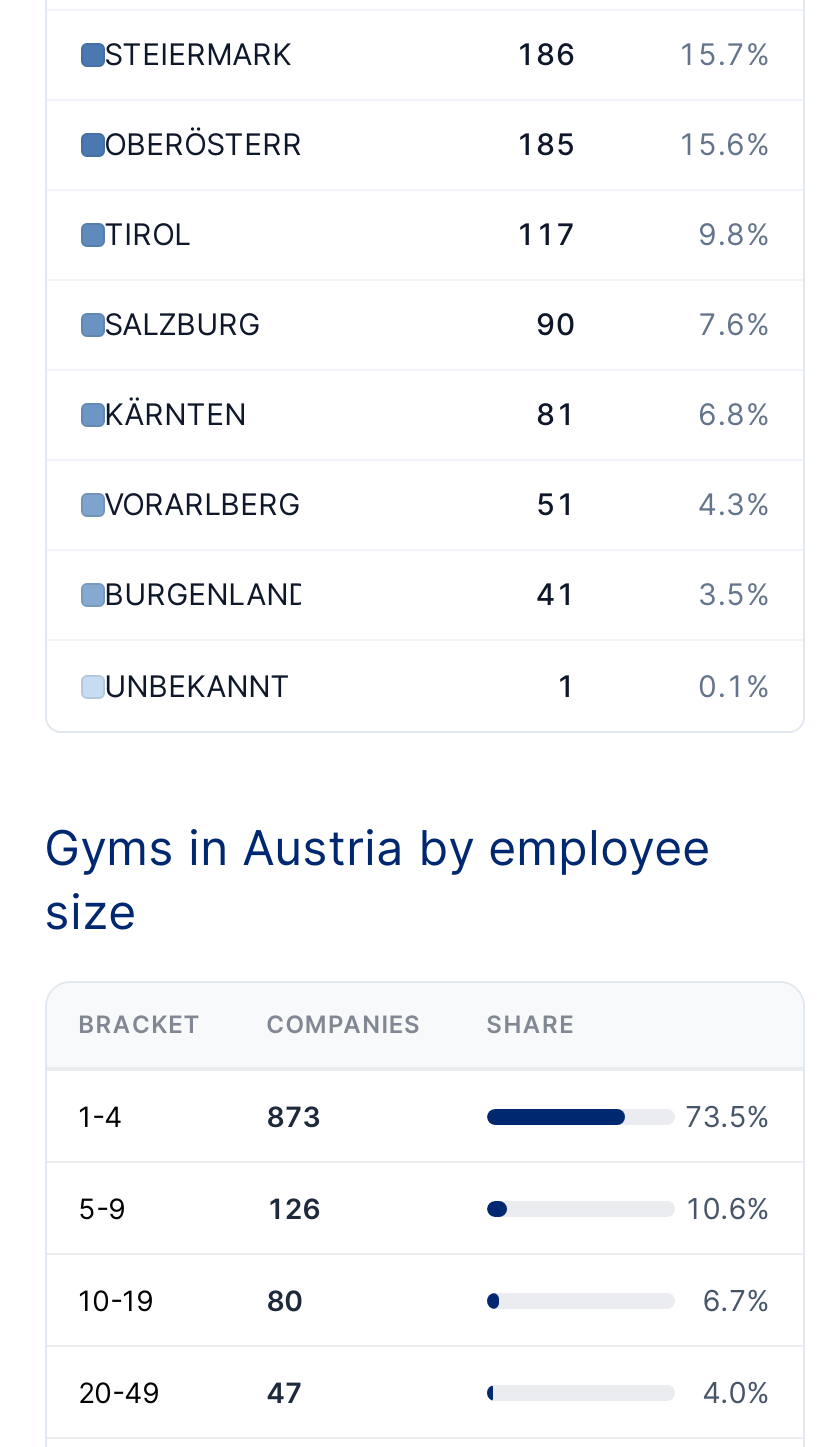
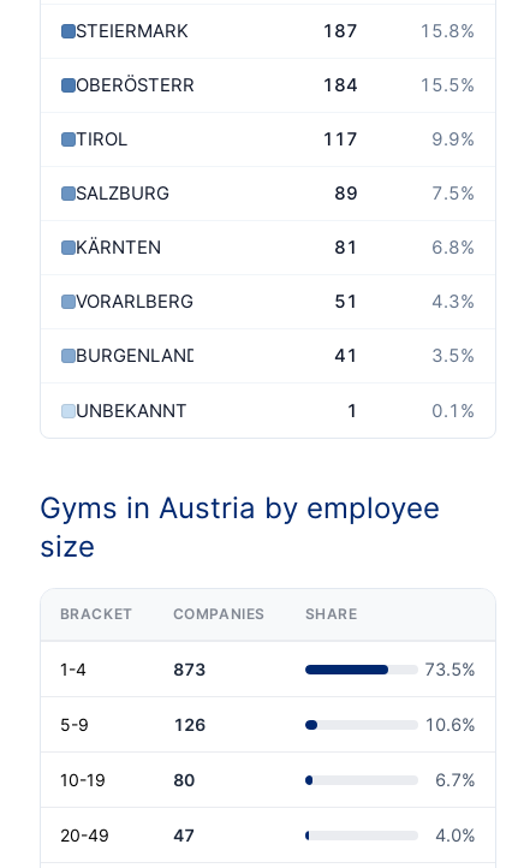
[516,37,576,73] 186 -> [322,20,359,42] 187
[678,37,770,73] 15.7% -> [420,20,475,42] 15.8%
[516,127,576,163] 185 -> [322,75,359,96] 184
[678,127,770,163] 15.6% -> [420,75,475,96] 15.5%
[698,217,770,253] 9.8% -> [432,129,475,150] 9.9%
[536,307,576,343] 90 -> [334,183,359,204] 89
[698,307,770,343] 7.6% -> [432,183,475,204] 7.5%

